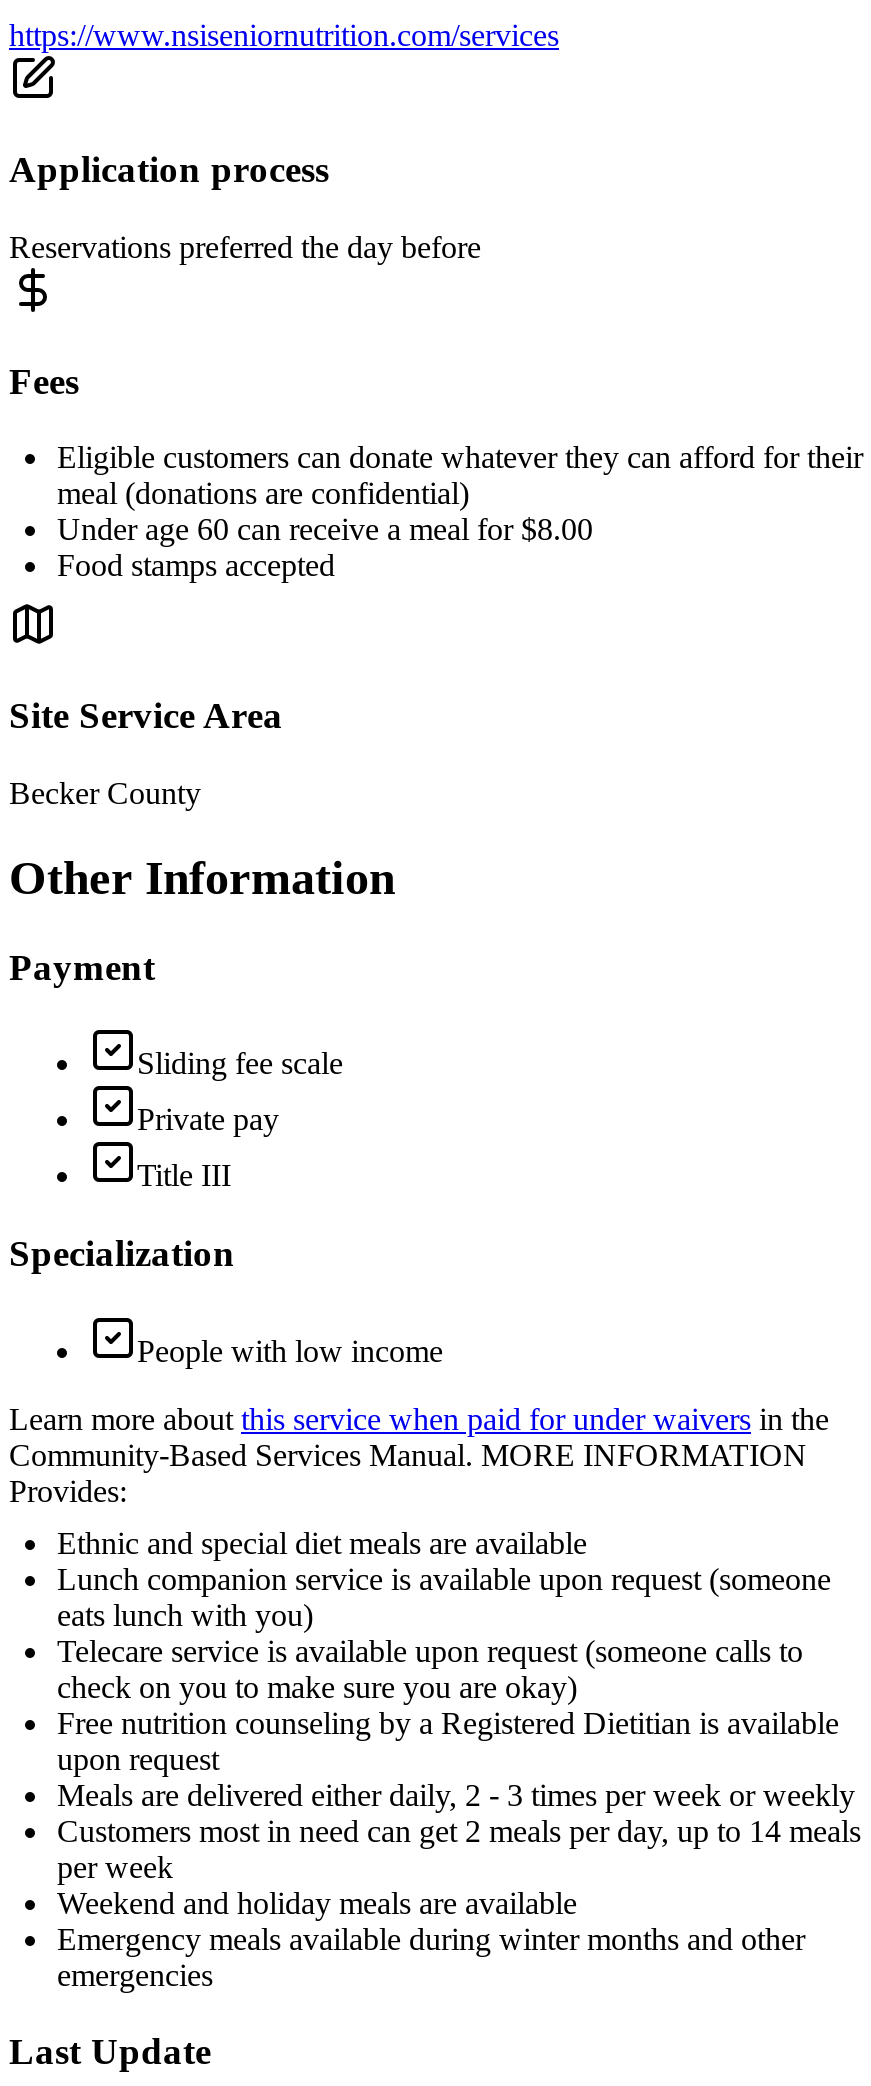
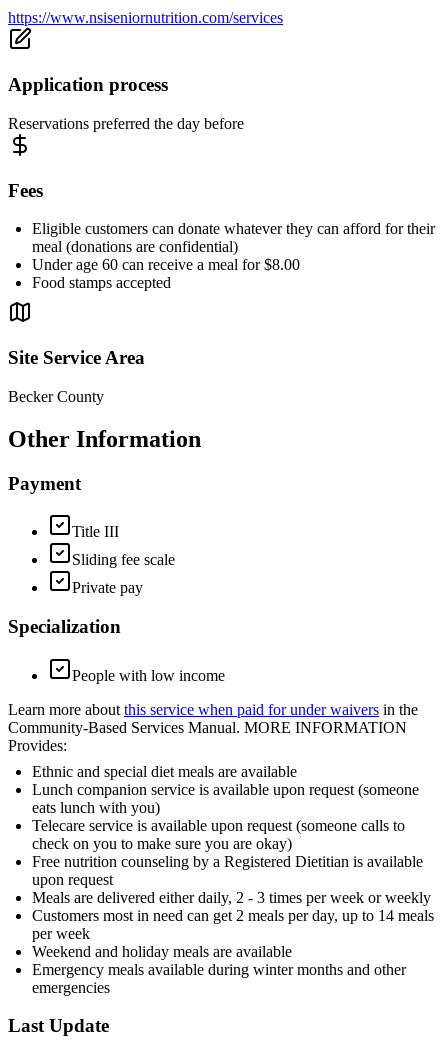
moved [137,1047,343,1137] -> [72,551,175,596]: Sliding fee scale | Private pay
moved [137,1159,231,1193] -> [72,523,119,540]: Title III

